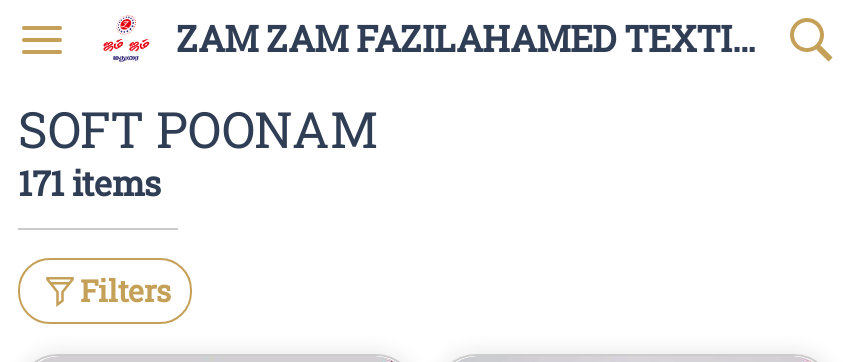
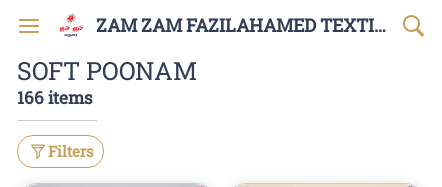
[18,160,160,206] 171 items -> [17,86,92,109] 166 items

